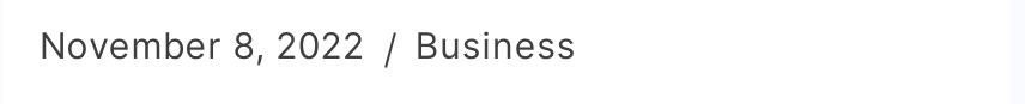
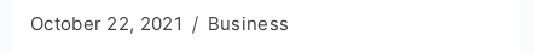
[40,23,576,69] November 8, 2022 Business -> [30,12,289,35] October 22, 2021 Business

